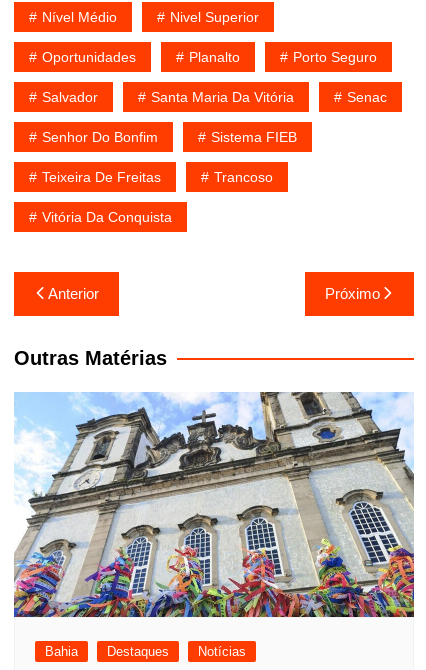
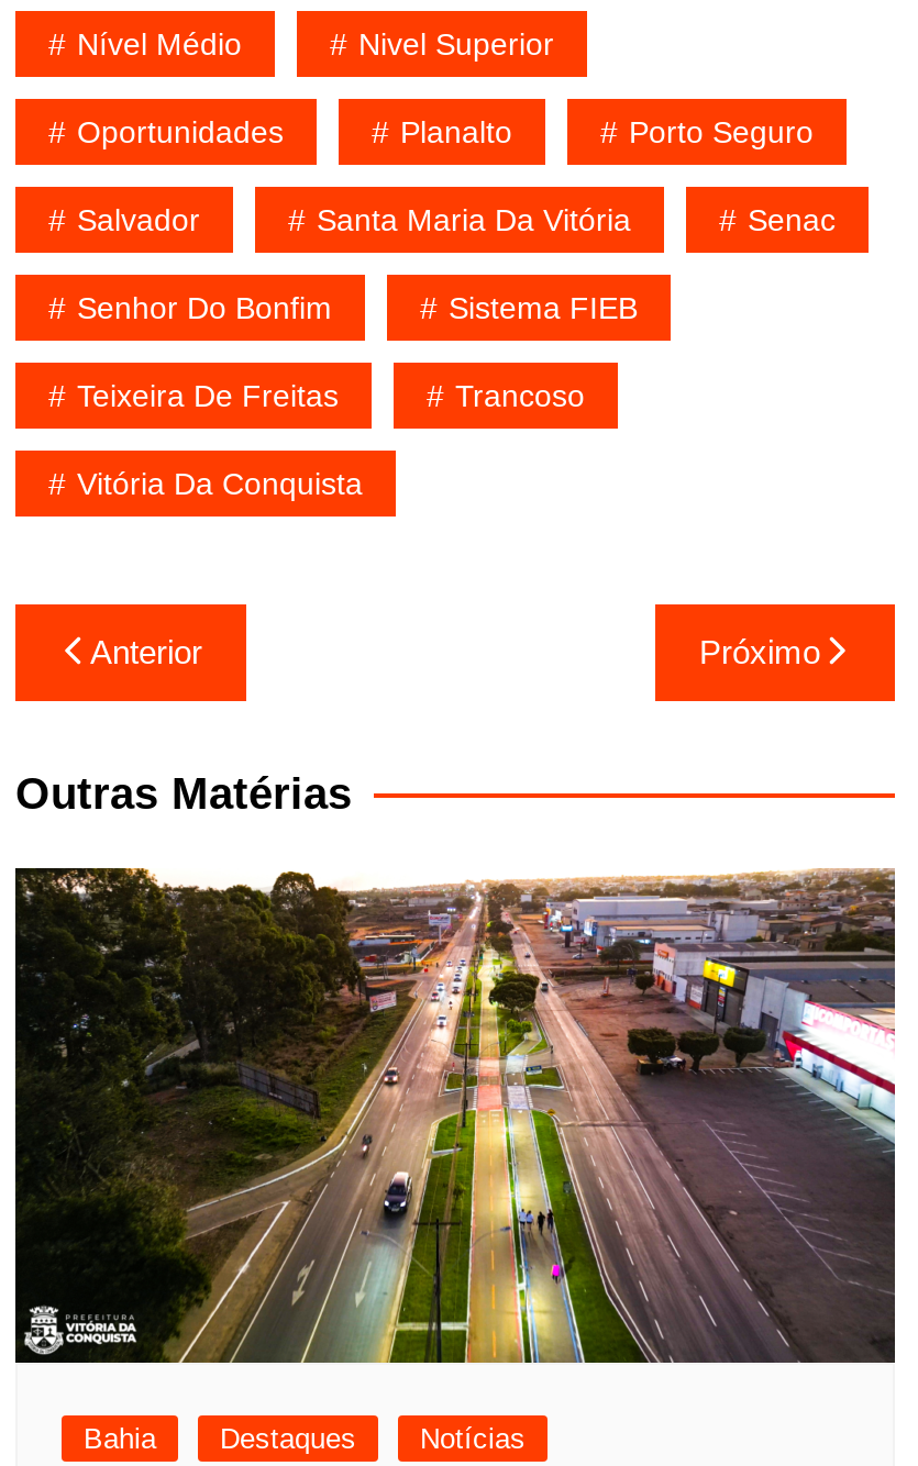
[13,391,415,618] [image] -> [13,866,897,1365] [image]

